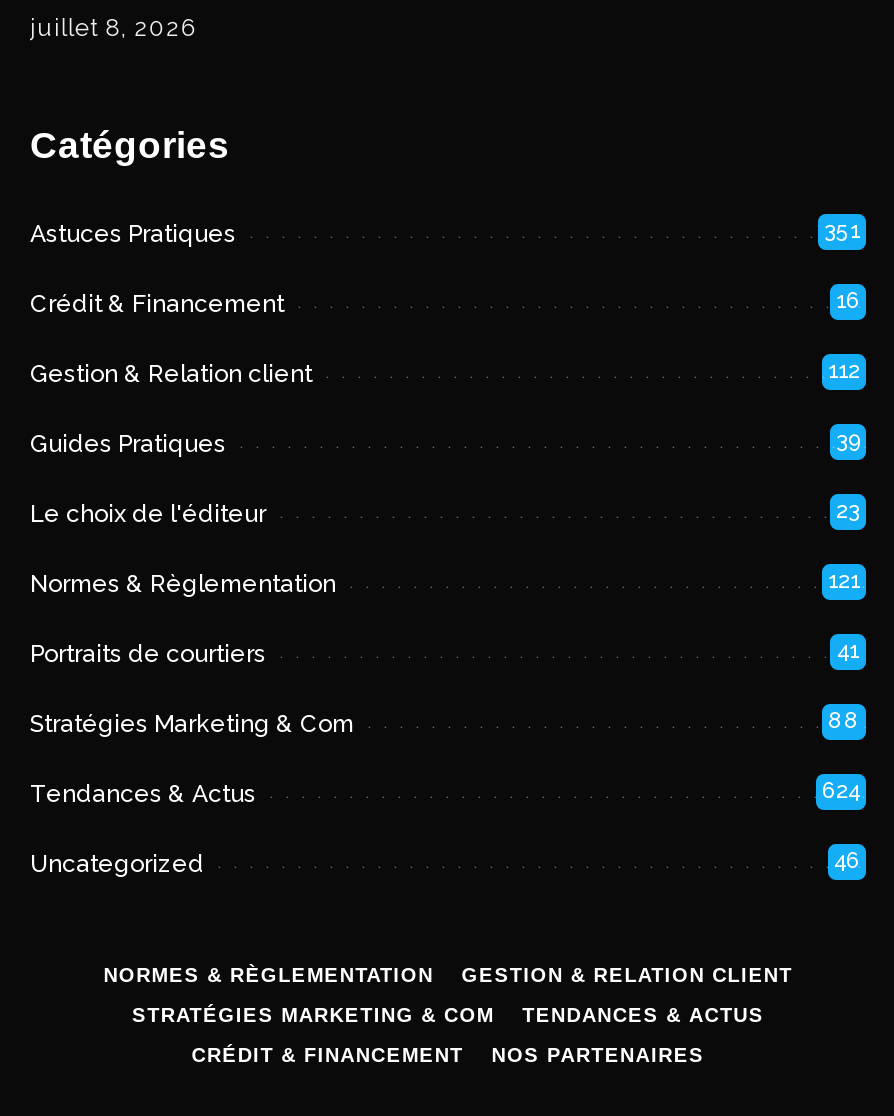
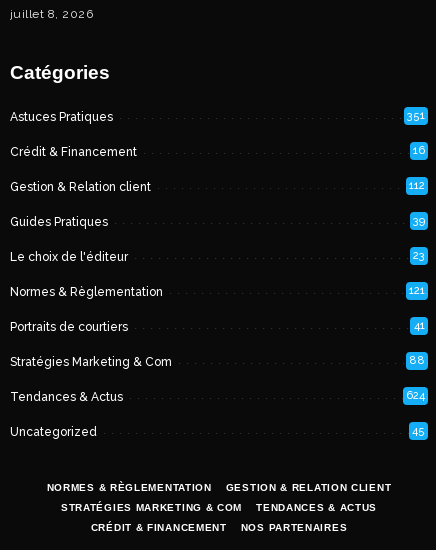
[834,847,860,873] 46 -> [412,424,425,437] 45

